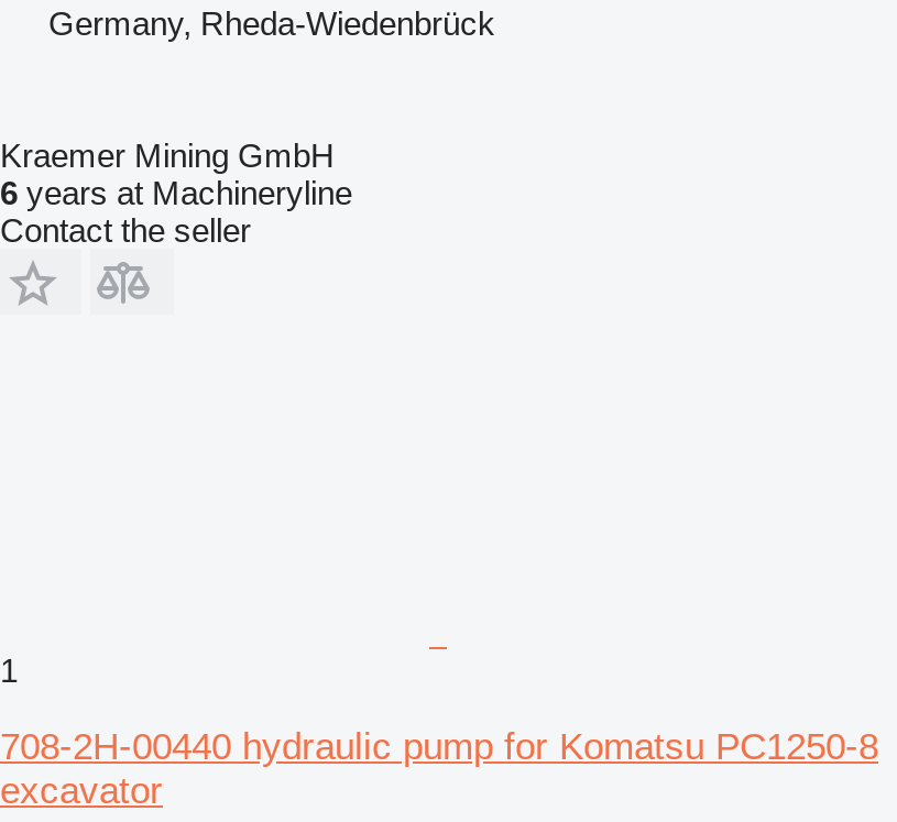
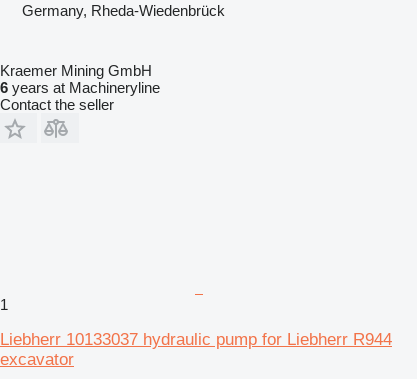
[0,726,878,768] 708-2H-00440 hydraulic pump for Komatsu PC1250-8 -> [0,330,392,349] Liebherr 10133037 hydraulic pump for Liebherr R944

